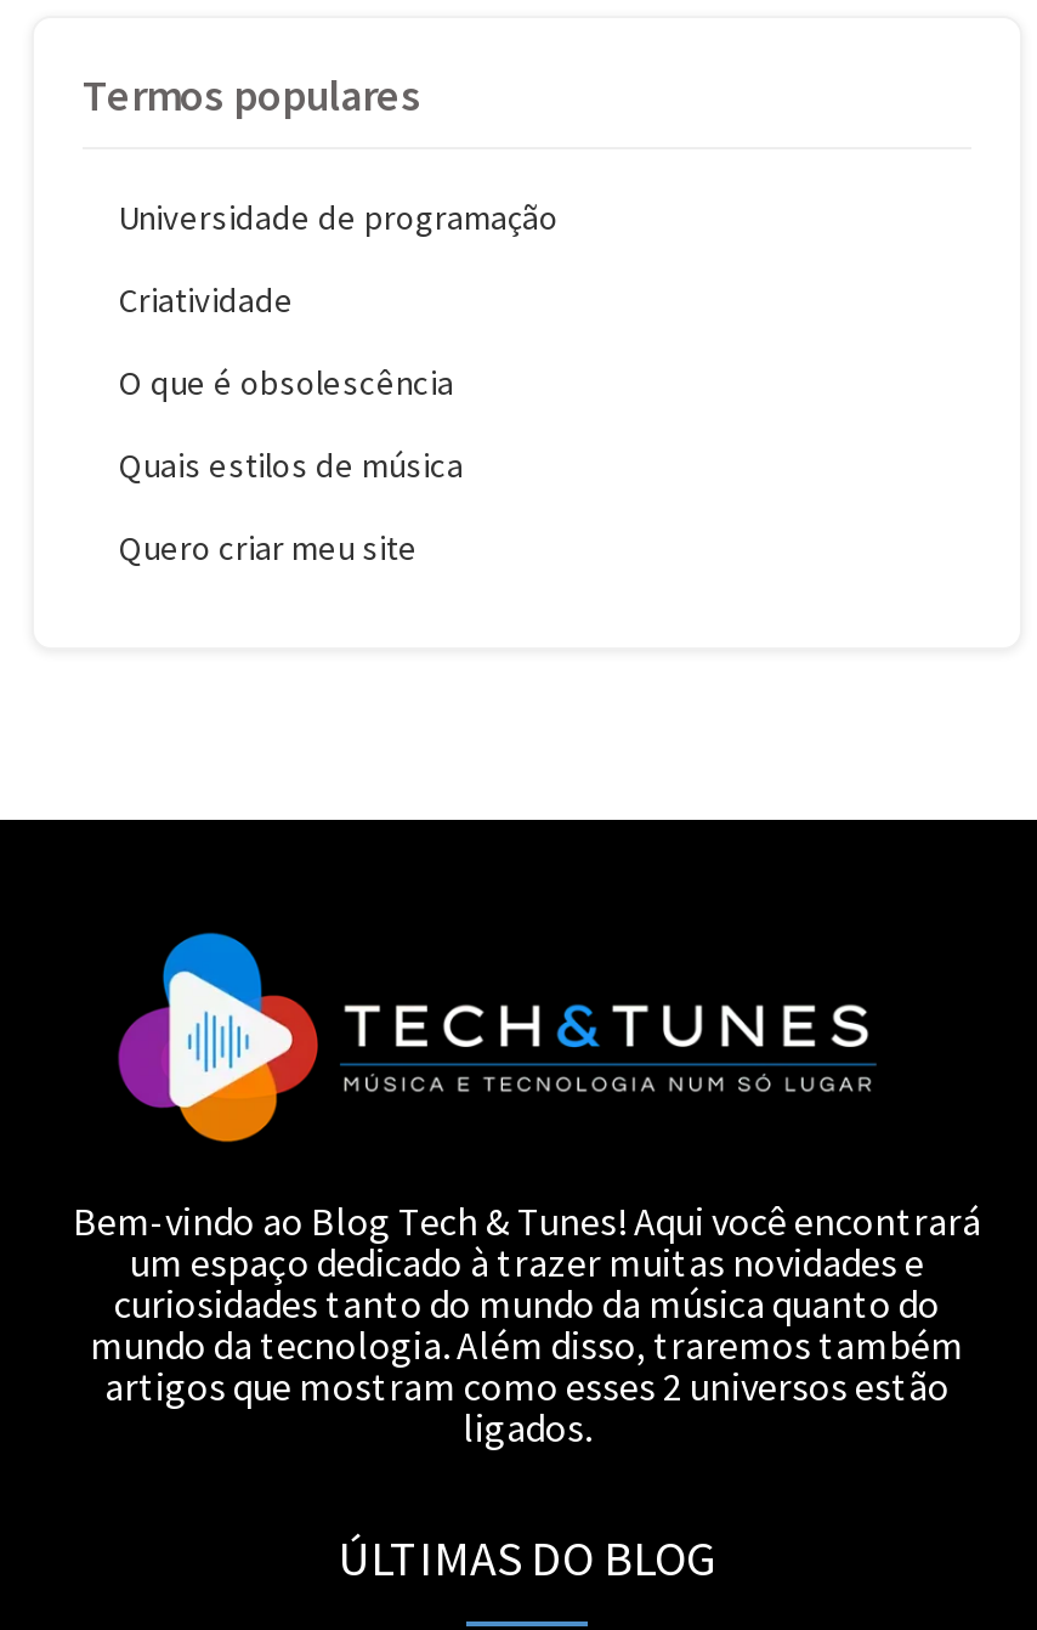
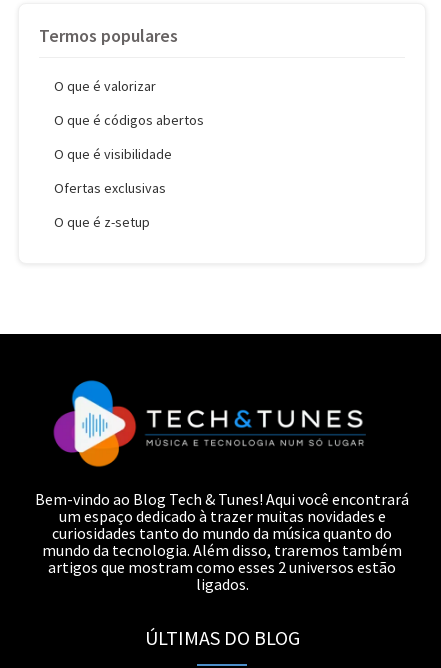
[119,194,559,238] Universidade de programação -> [54,76,156,94] O que é valorizar
[119,277,294,321] Criatividade -> [54,110,204,128] O que é códigos abertos
[119,360,454,403] O que é obsolescência -> [54,144,172,162] O que é visibilidade
[119,442,464,486] Quais estilos de música -> [54,178,166,196] Ofertas exclusivas
[119,525,418,568] Quero criar meu site -> [54,212,150,230] O que é z-setup

